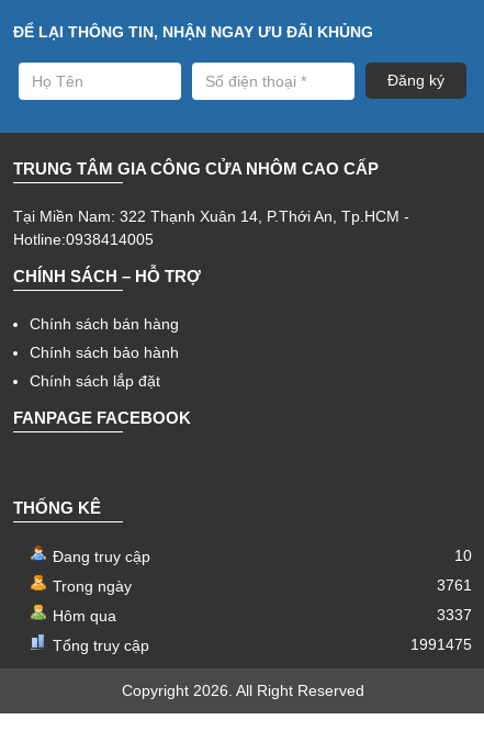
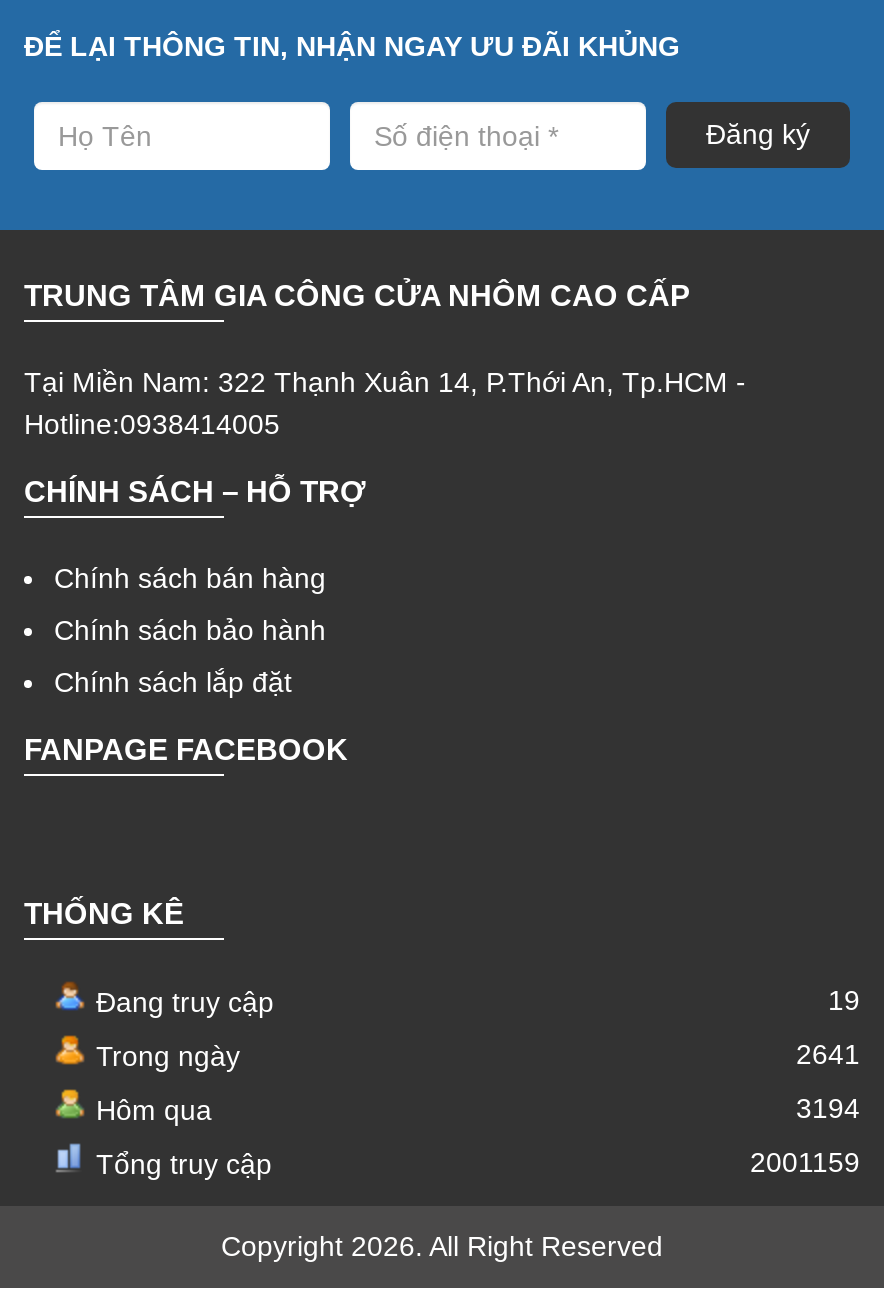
[454,547,472,564] 10 -> [828,984,860,1016] 19
[437,576,472,594] 3761 -> [796,1038,860,1070] 2641
[437,606,472,624] 3337 -> [796,1092,860,1124] 3194
[410,636,472,653] 1991475 -> [750,1146,860,1178] 2001159

